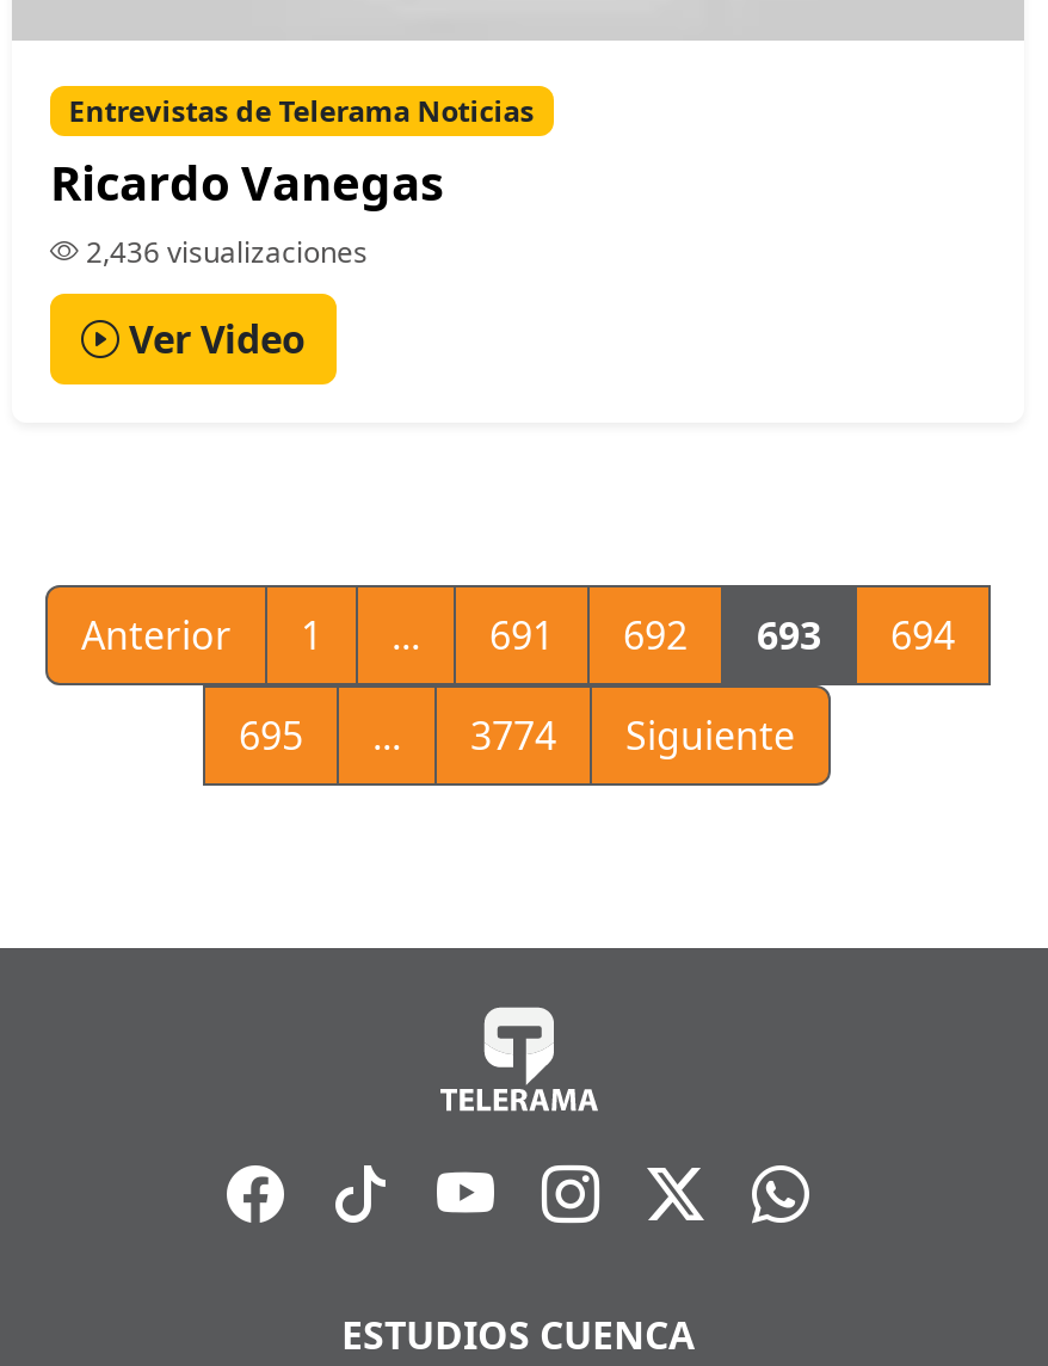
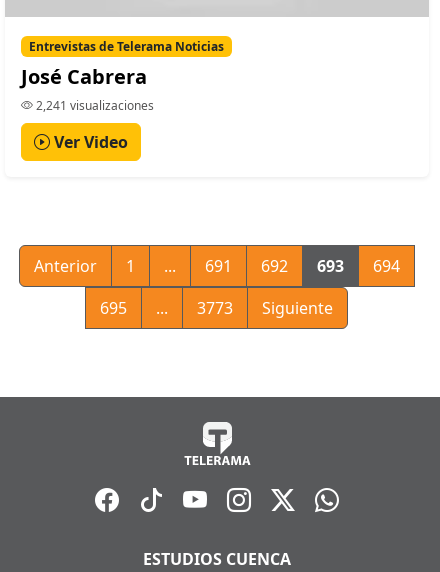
[50,150,444,272] Ricardo Vanegas | 2,436 visualizaciones -> [21,63,154,114] José Cabrera | 2,241 visualizaciones
[470,709,556,761] 3774 -> [197,297,233,319] 3773

